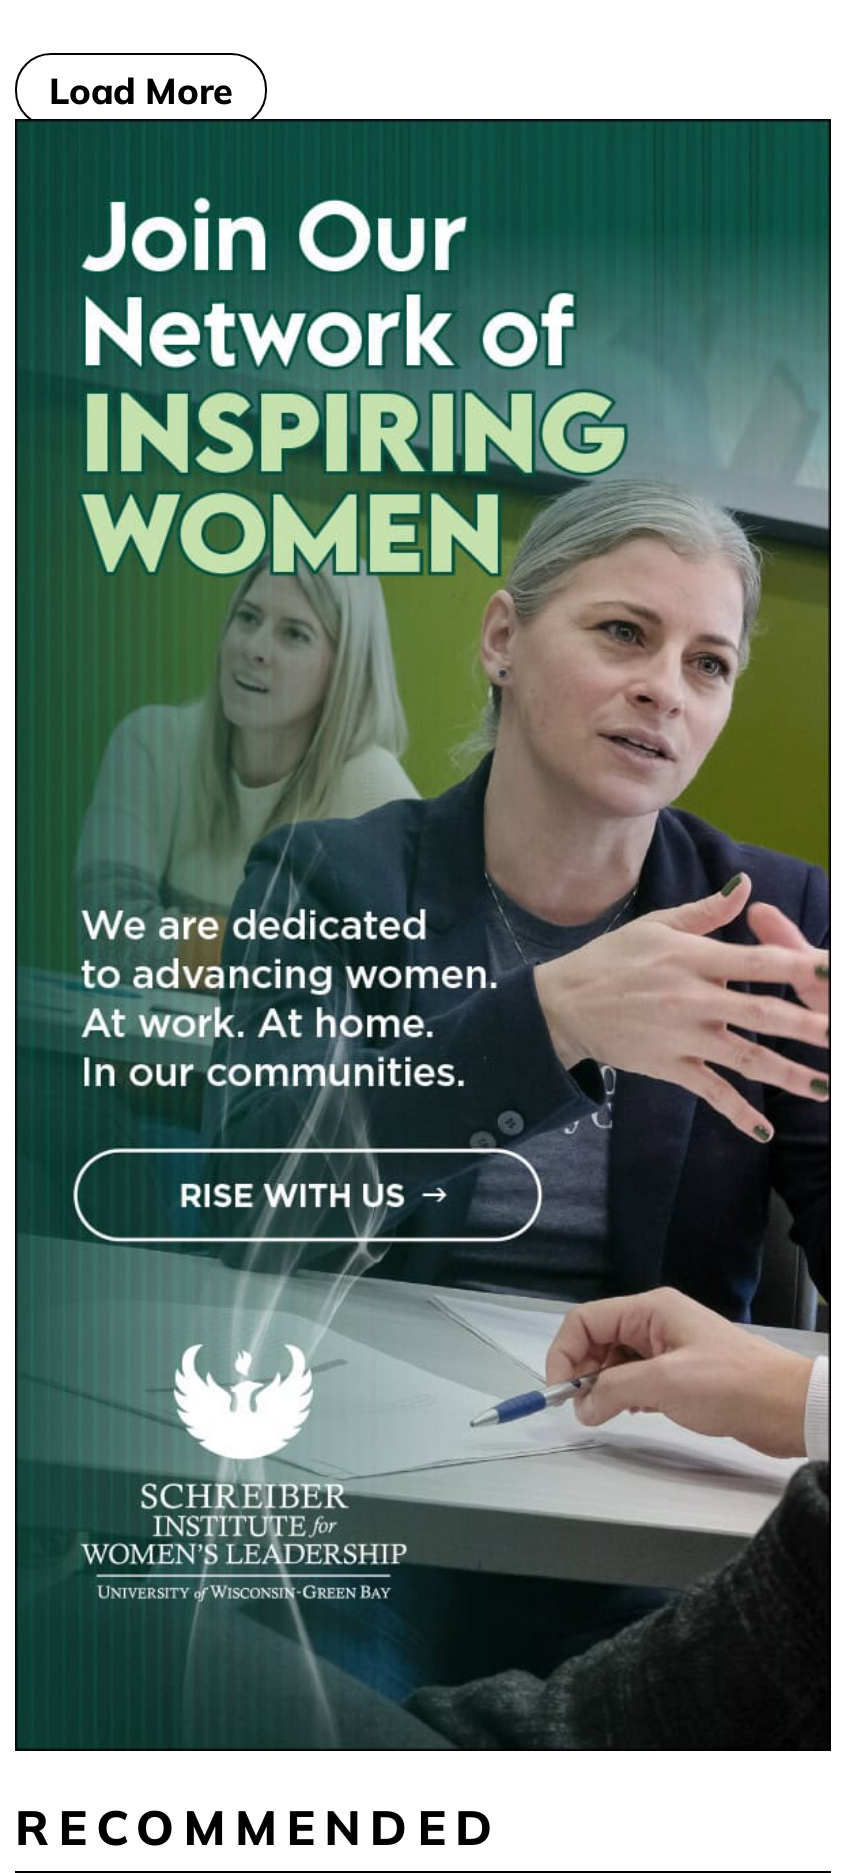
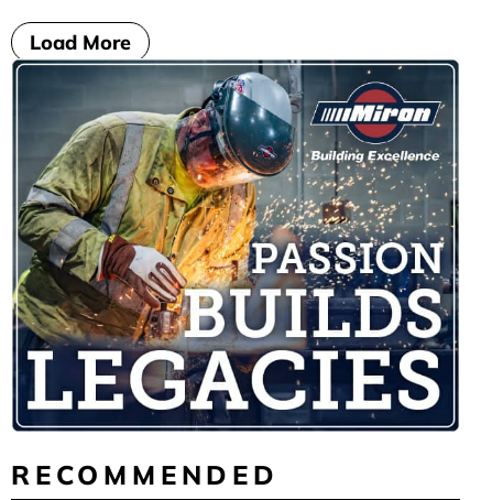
[13,115,833,1753] [image] -> [11,57,460,433] [image]

